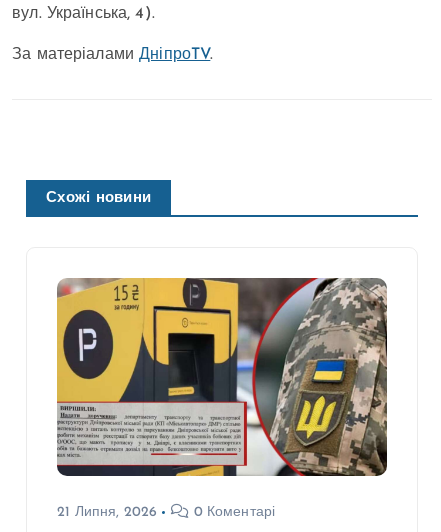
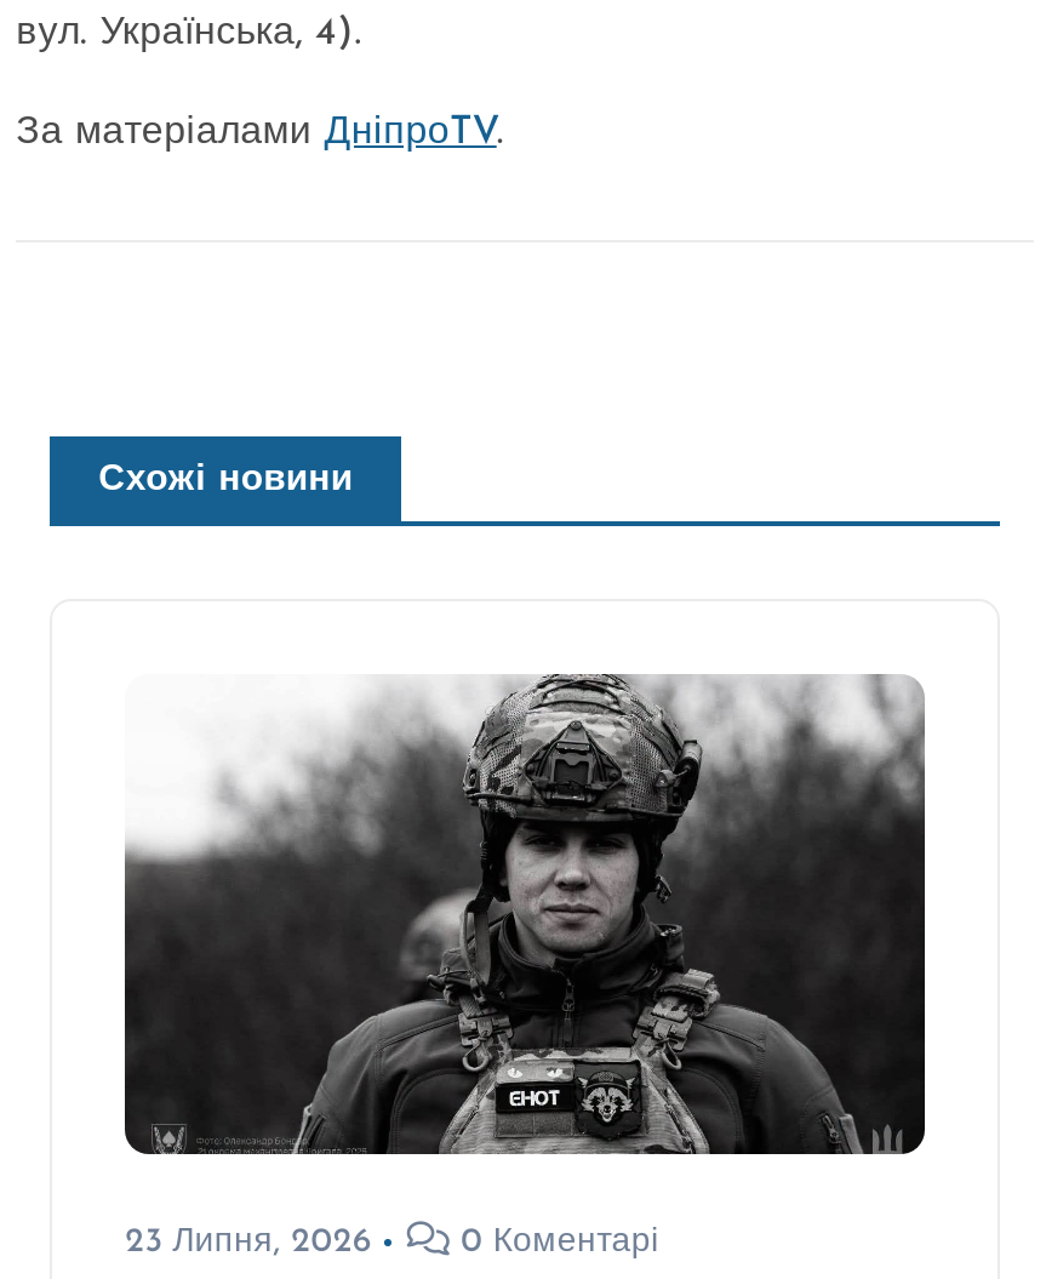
[56,277,388,520] [image] | 21 Липня, 2026 -> [122,674,927,1261] [image] | 23 Липня, 2026

